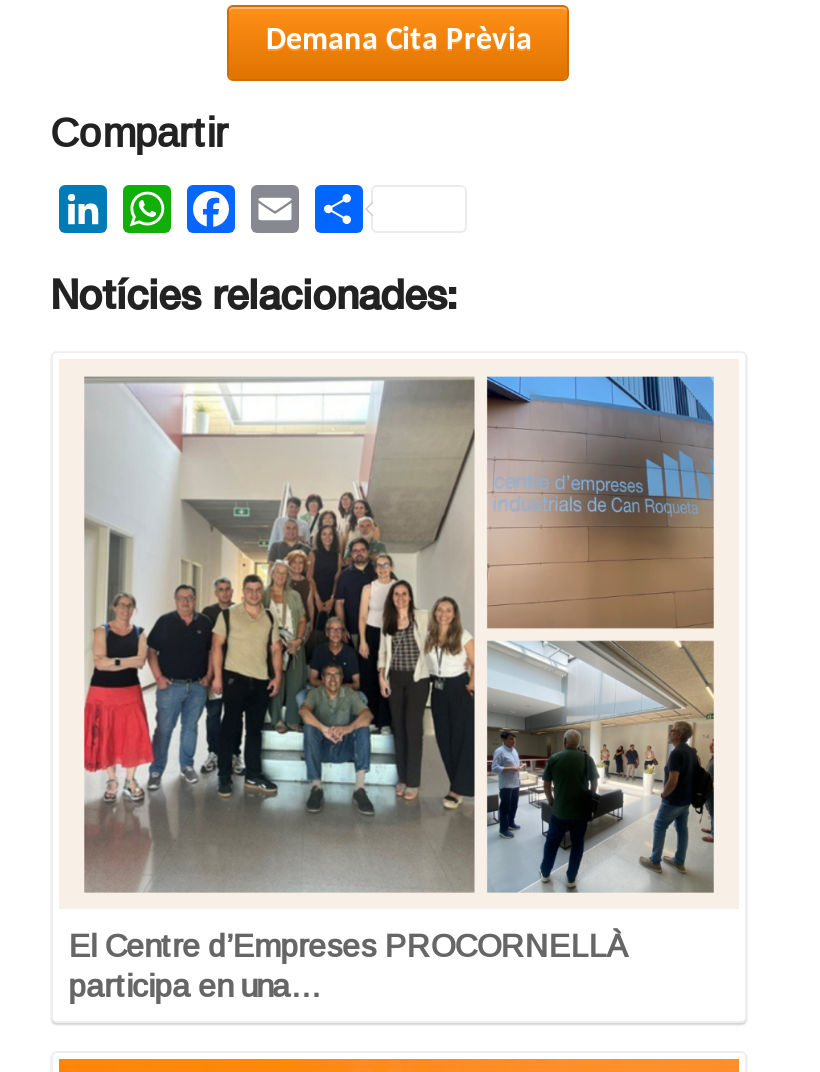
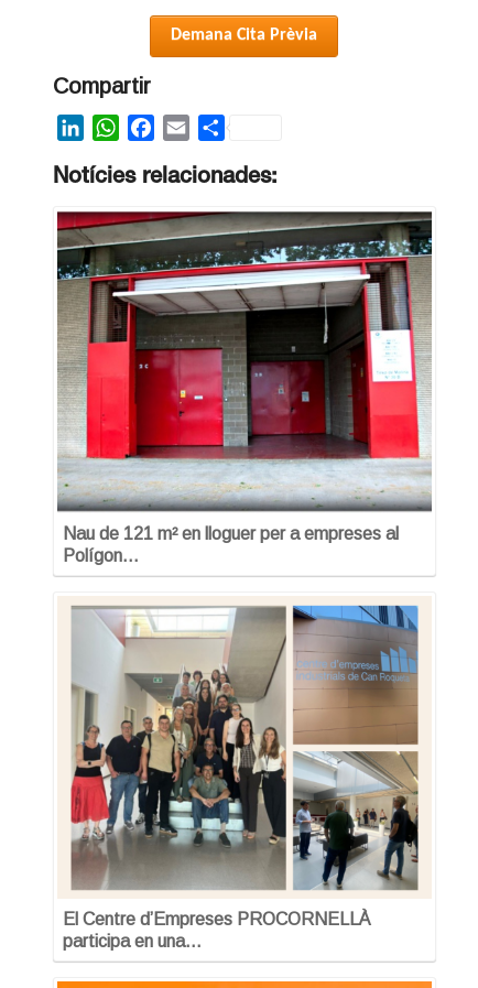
none -> [56,210,433,565] [image] | Nau de 121 m² en lloguer per a empreses al | Polígon…

